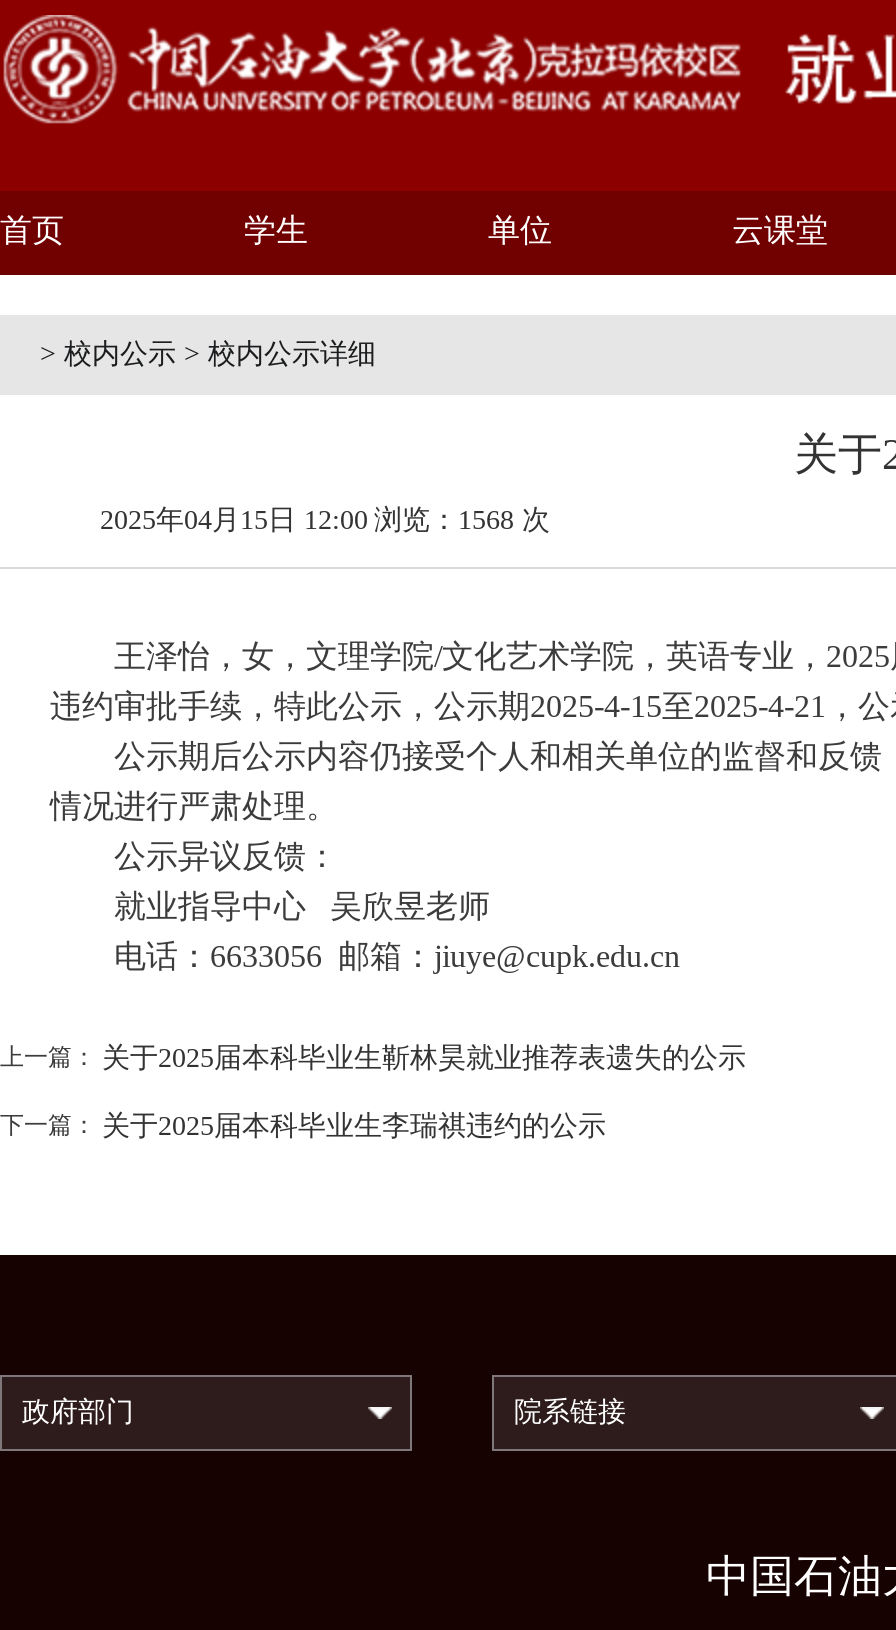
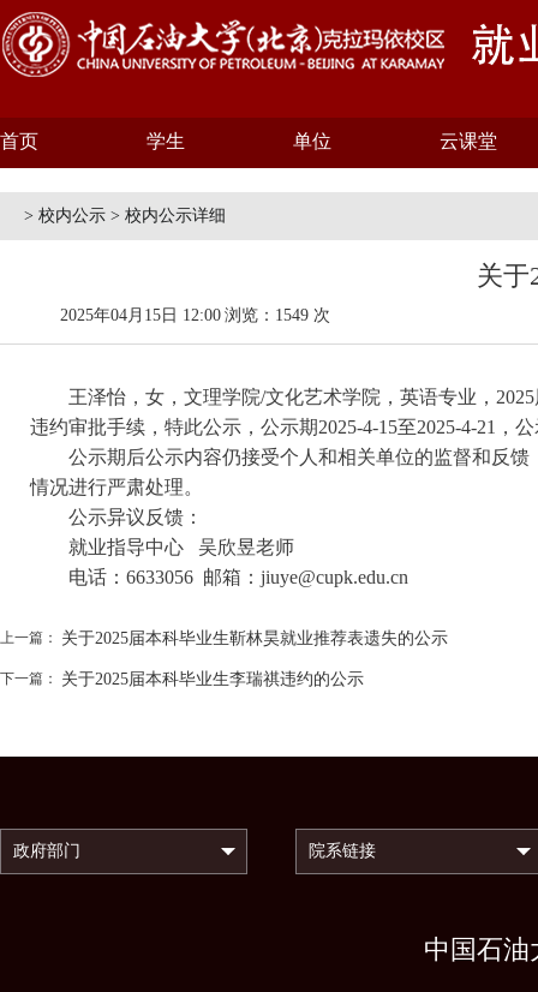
[100,505,550,535] 2025年04月15日 12:00 浏览：1568 次 -> [60,306,330,324] 2025年04月15日 12:00 浏览：1549 次

